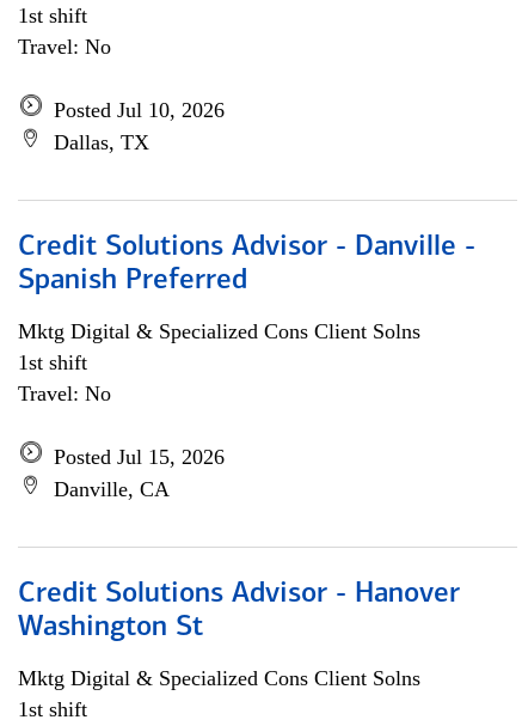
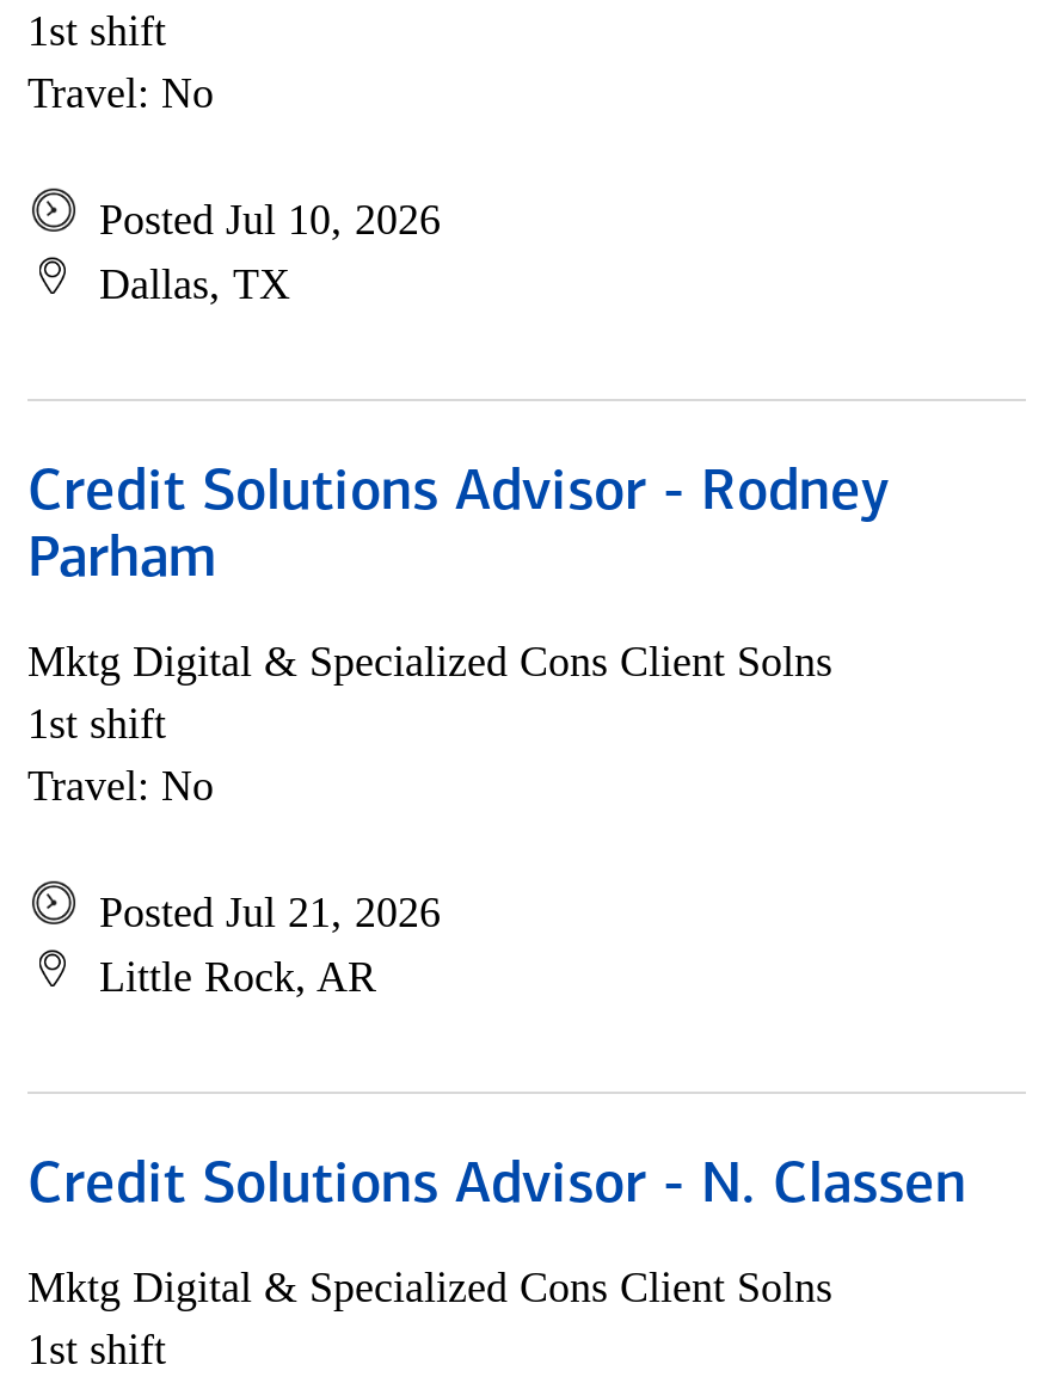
[18,233,475,295] Credit Solutions Advisor - Danville - | Spanish Preferred -> [27,466,890,590] Credit Solutions Advisor - Rodney | Parham
[54,445,225,501] Posted Jul 15, 2026 | Danville, CA -> [99,889,441,1001] Posted Jul 21, 2026 | Little Rock, AR
[18,580,460,642] Credit Solutions Advisor - Hanover | Washington St -> [27,1158,966,1216] Credit Solutions Advisor - N. Classen

